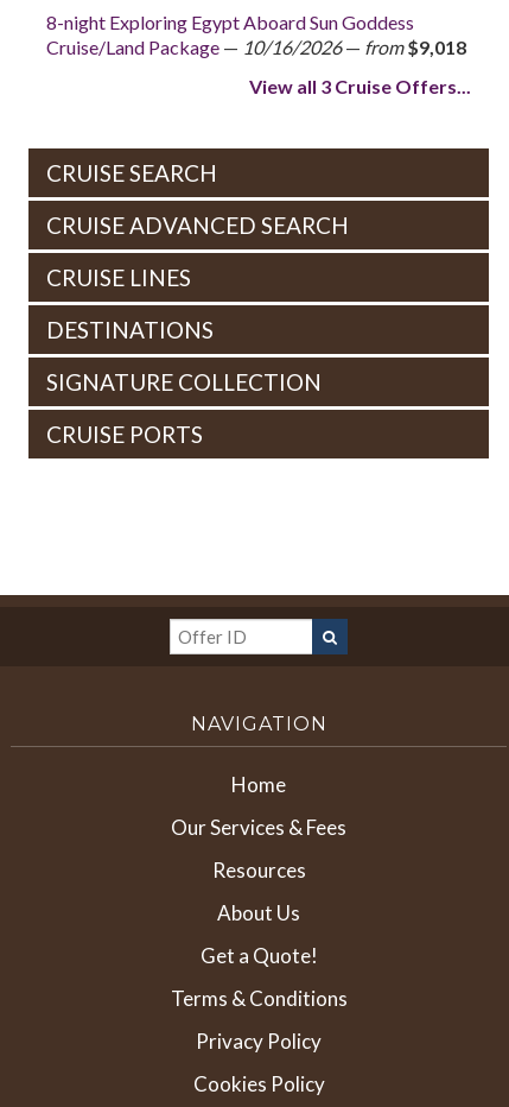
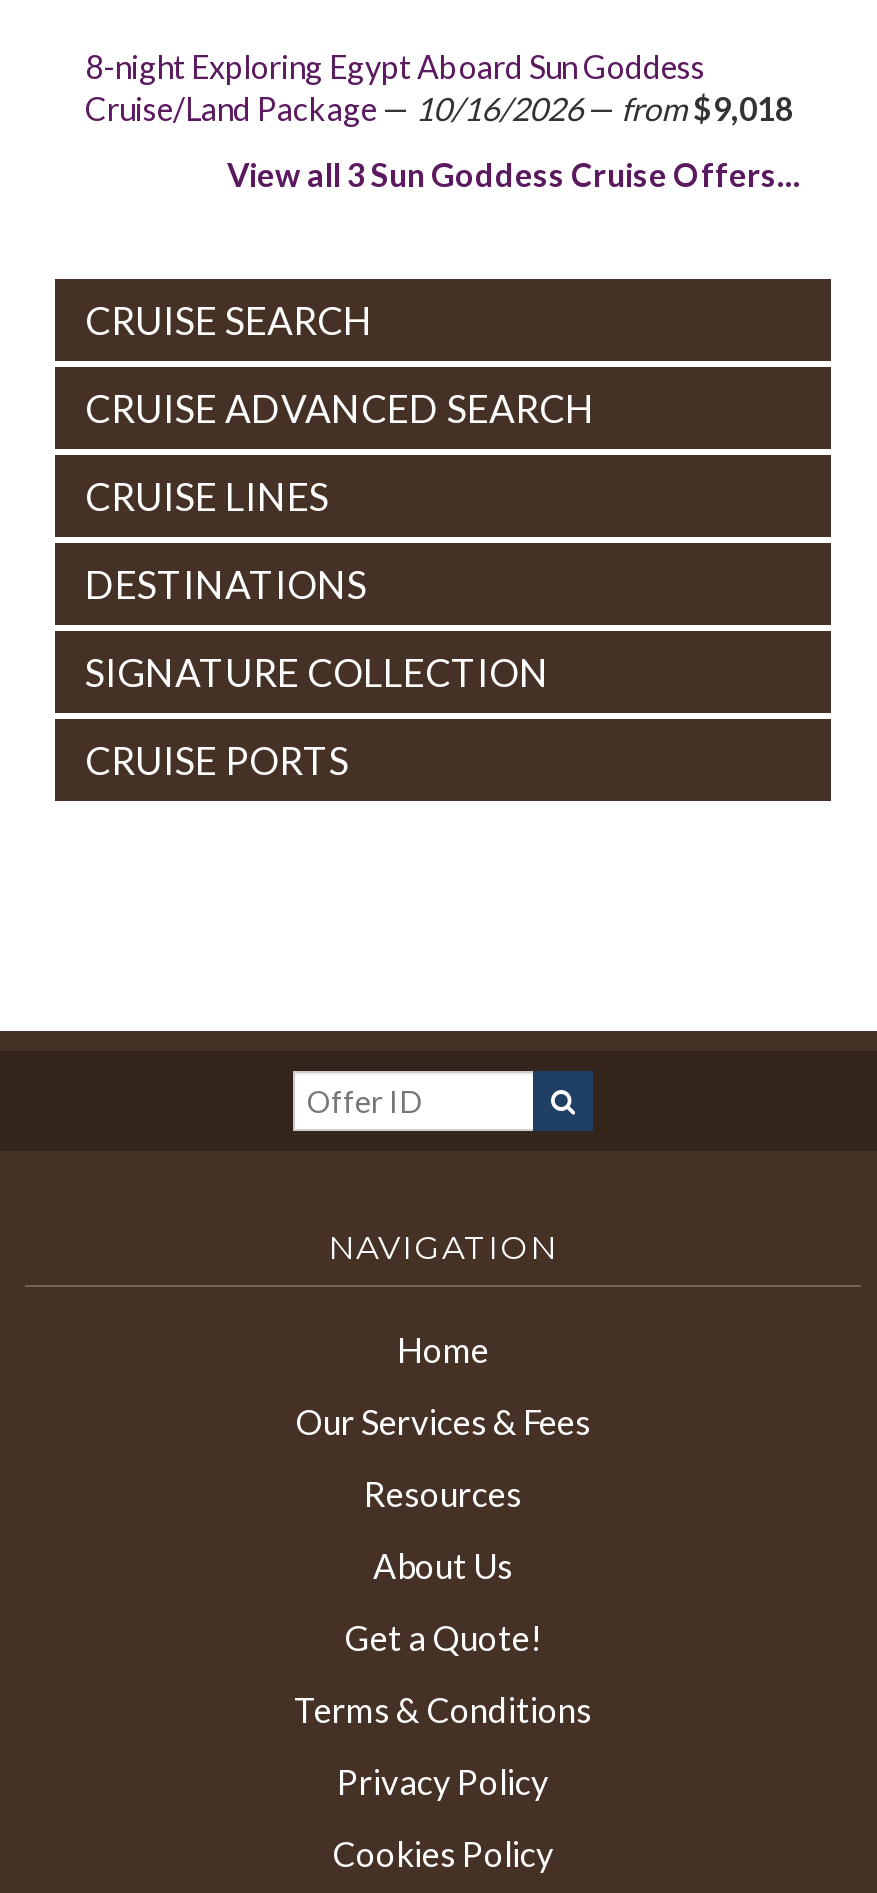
[249,75,471,97] View all 3 Cruise Offers... -> [227,155,801,193] View all 3 Sun Goddess Cruise Offers...

